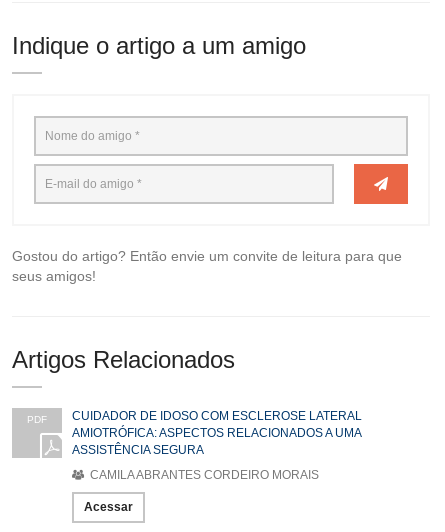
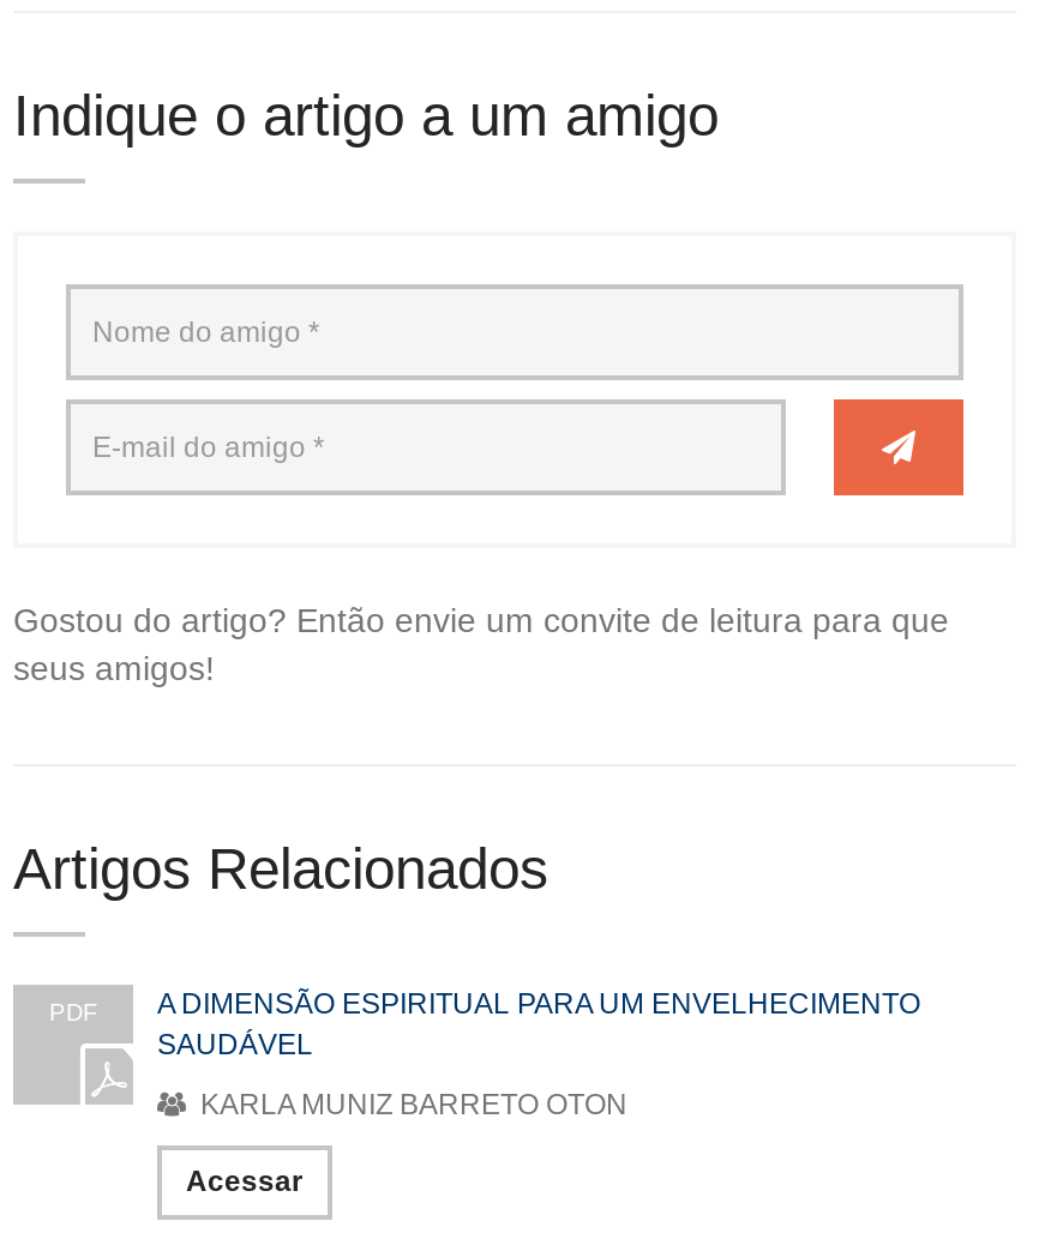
[72,409,362,457] CUIDADOR DE IDOSO COM ESCLEROSE LATERAL | AMIOTRÓFICA: ASPECTOS RELACIONADOS A UMA | ASSISTÊNCIA SEGURA -> [157,986,920,1061] A DIMENSÃO ESPIRITUAL PARA UM ENVELHECIMENTO | SAUDÁVEL
[87,468,319,482] CAMILA ABRANTES CORDEIRO MORAIS -> [193,1087,627,1121] KARLA MUNIZ BARRETO OTON

